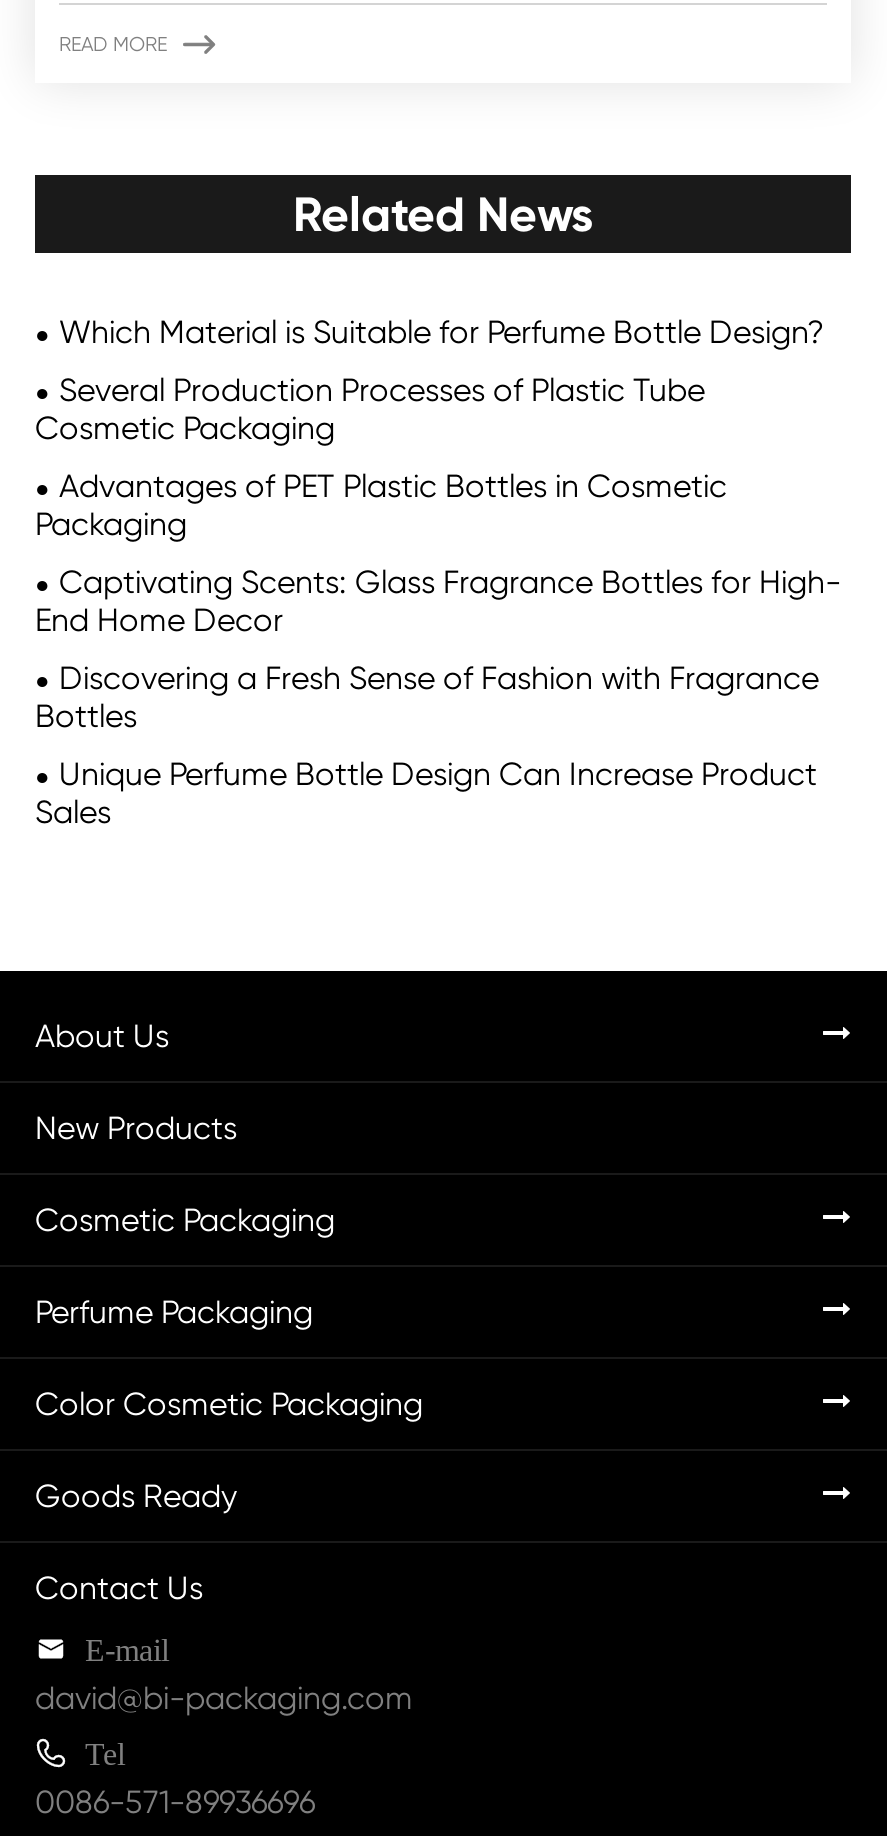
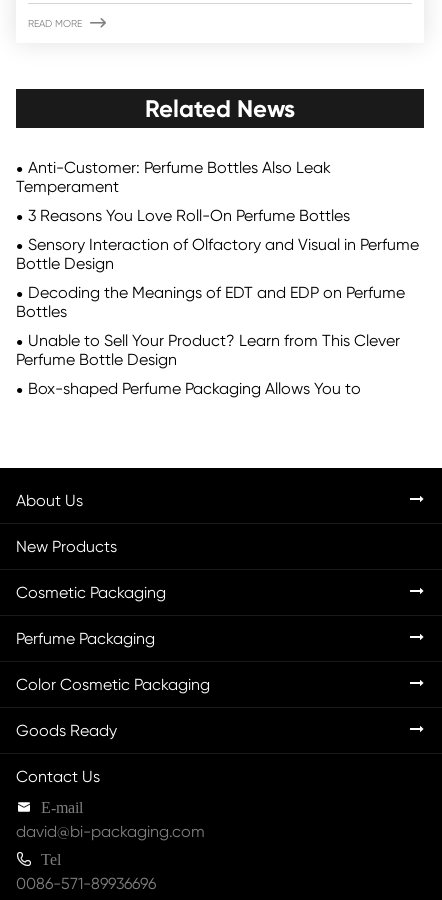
[35,314,841,698] Which Material is Suitable for Perfume Bottle Design? | Several Production Processes of Plastic Tube | Cosmetic Packaging | Advantages of PET Plastic Bottles in Cosmetic | Packaging | Captivating Scents: Glass Fragrance Bottles for High- | End Home Decor | Discovering a Fresh Sense of Fashion with Fragrance -> [16,158,419,302] Anti-Customer: Perfume Bottles Also Leak | Temperament | 3 Reasons You Love Roll-On Perfume Bottles | Sensory Interaction of Olfactory and Visual in Perfume | Bottle Design | Decoding the Meanings of EDT and EDP on Perfume
moved [35,698,137,736] -> [16,302,67,321]: Bottles
[35,756,817,832] Unique Perfume Bottle Design Can Increase Product | Sales -> [16,331,400,398] Unable to Sell Your Product? Learn from This Clever | Perfume Bottle Design | Box-shaped Perfume Packaging Allows You to

